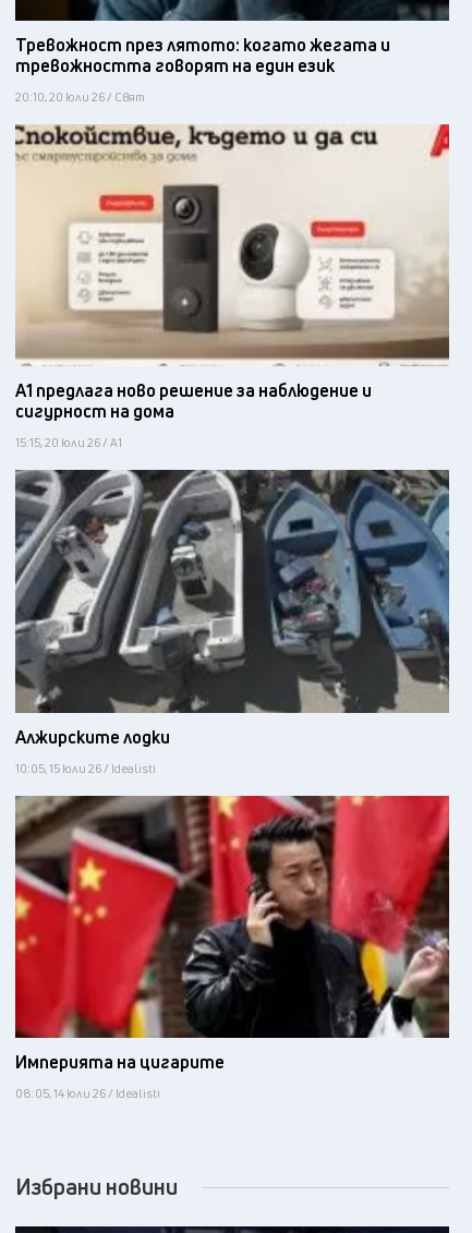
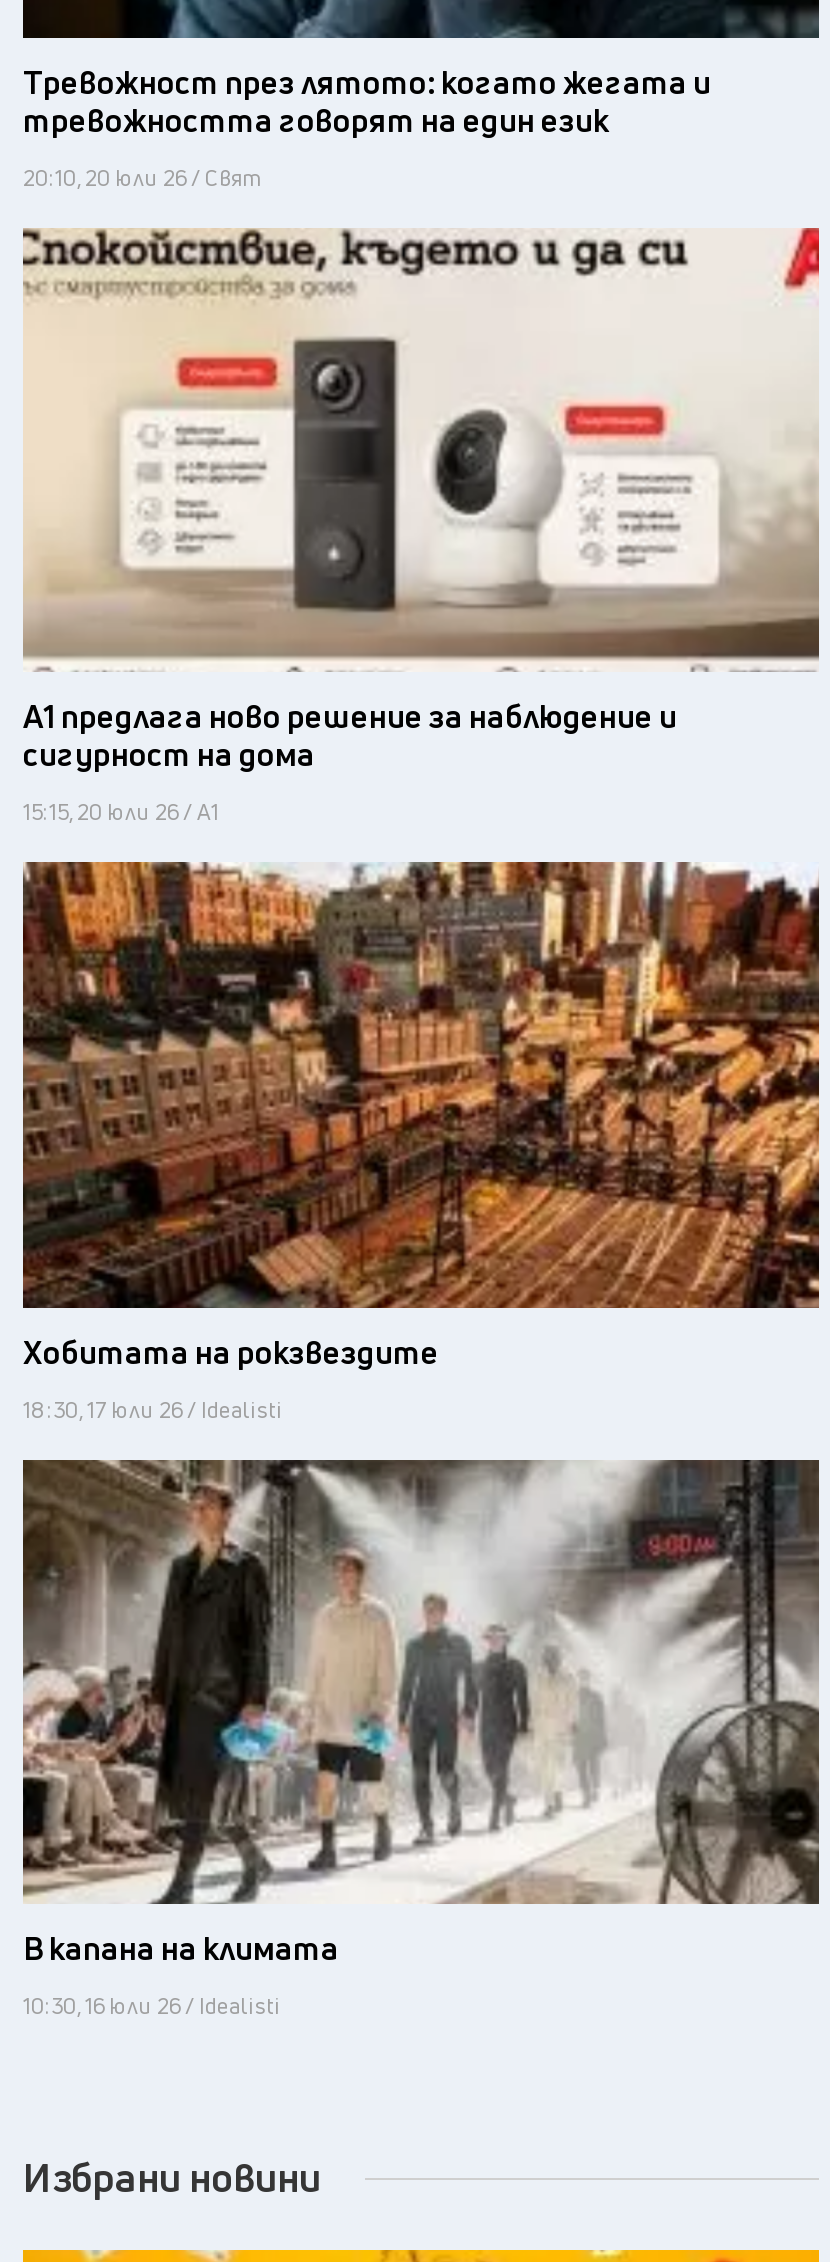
[14,469,450,749] [image] | Алжирските лодки -> [21,860,821,1374] [image] | Хобитата на рокзвездите
[15,760,156,776] 10:05, 15 юли 26 / Idealisti -> [23,1394,283,1424] 18:30, 17 юли 26 / Idealisti
[14,795,450,1074] [image] | Империята на цигарите -> [21,1458,821,1971] [image] | В капана на климата
[15,1085,160,1101] 08:05, 14 юли 26 / Idealisti -> [23,1991,281,2021] 10:30, 16 юли 26 / Idealisti

